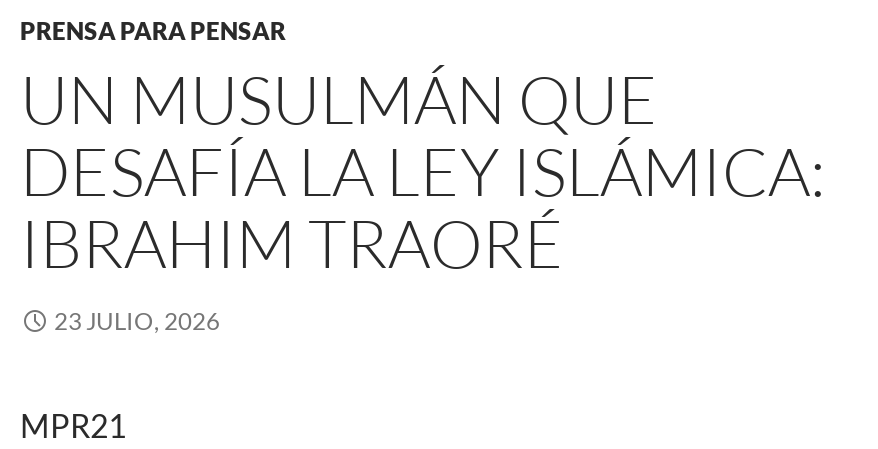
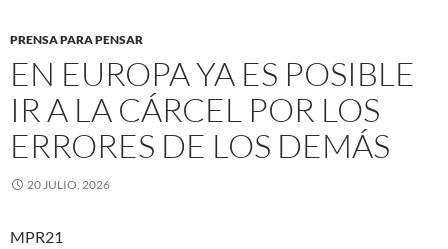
[20,57,826,335] UN MUSULMÁN QUE | DESAFÍA LA LEY ISLÁMICA: | IBRAHIM TRAORÉ | 23 JULIO, 2026 -> [10,53,415,192] EN EUROPA YA ES POSIBLE | IR A LA CÁRCEL POR LOS | ERRORES DE LOS DEMÁS | 20 JULIO, 2026

